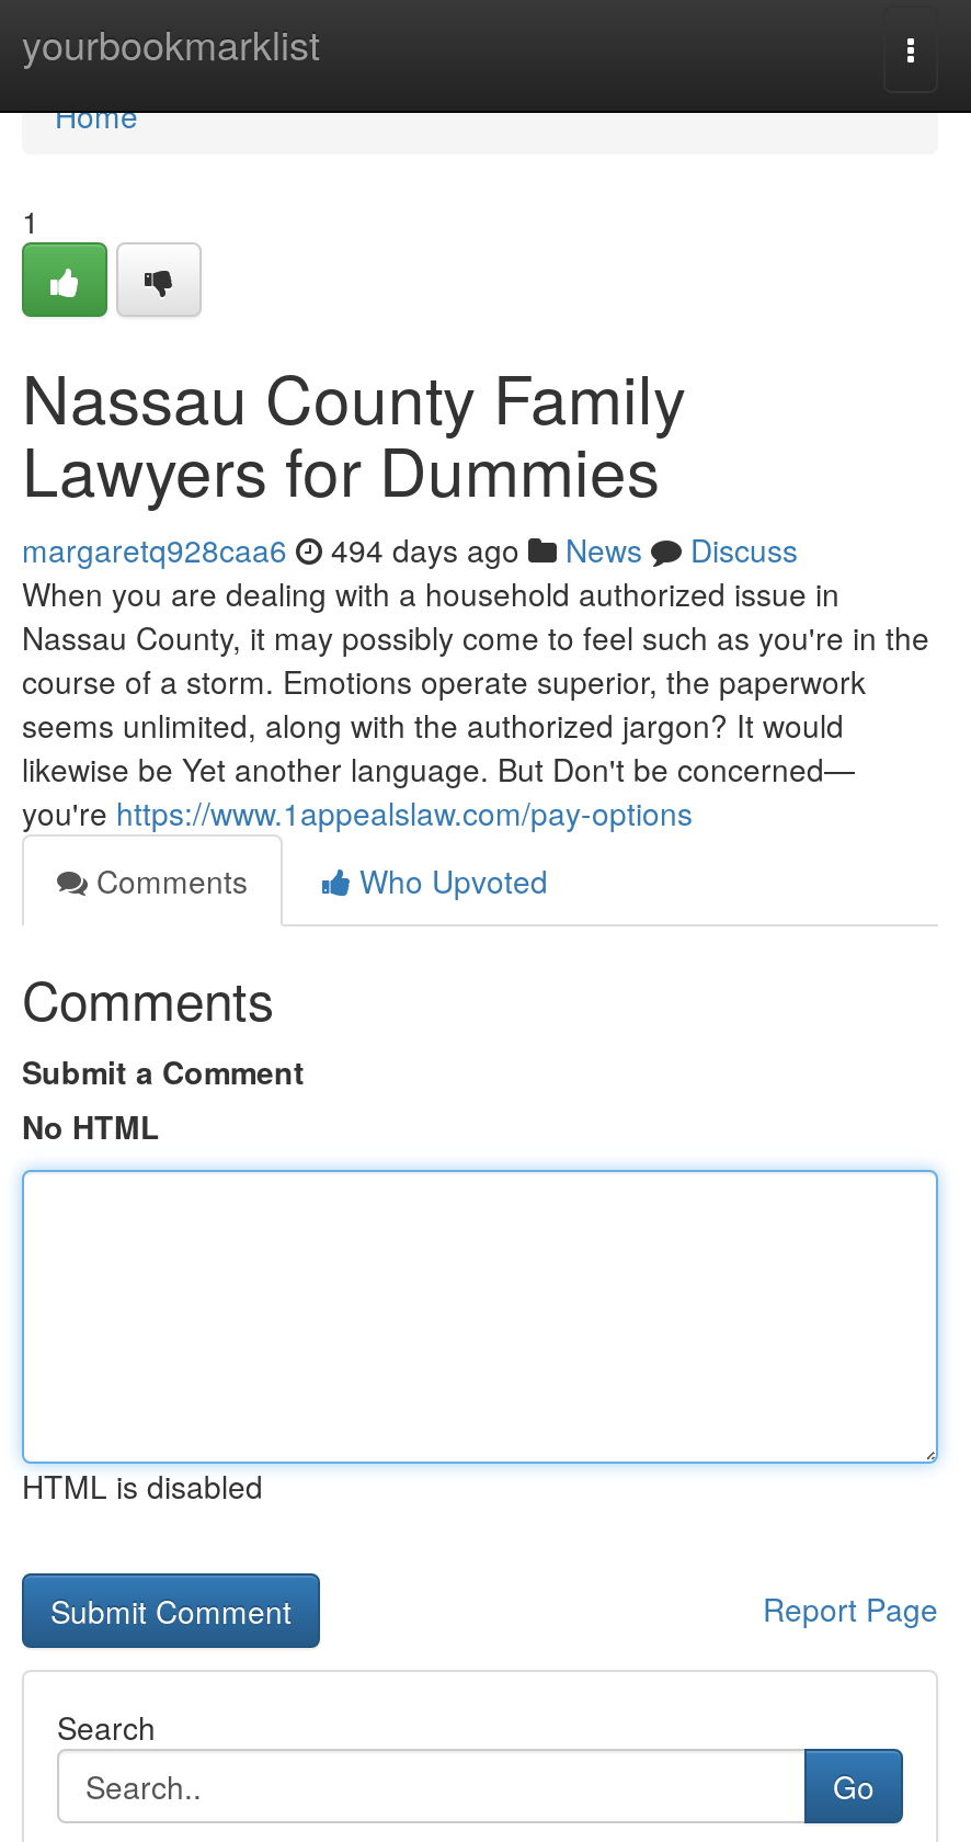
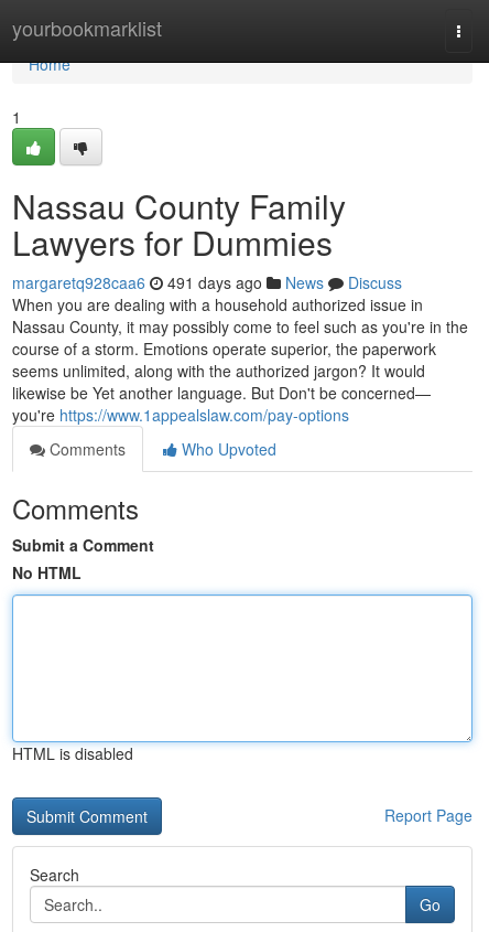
[22,527,798,571] margaretq928caa6 494 days ago News Discuss -> [12,271,402,293] margaretq928caa6 491 days ago News Discuss

